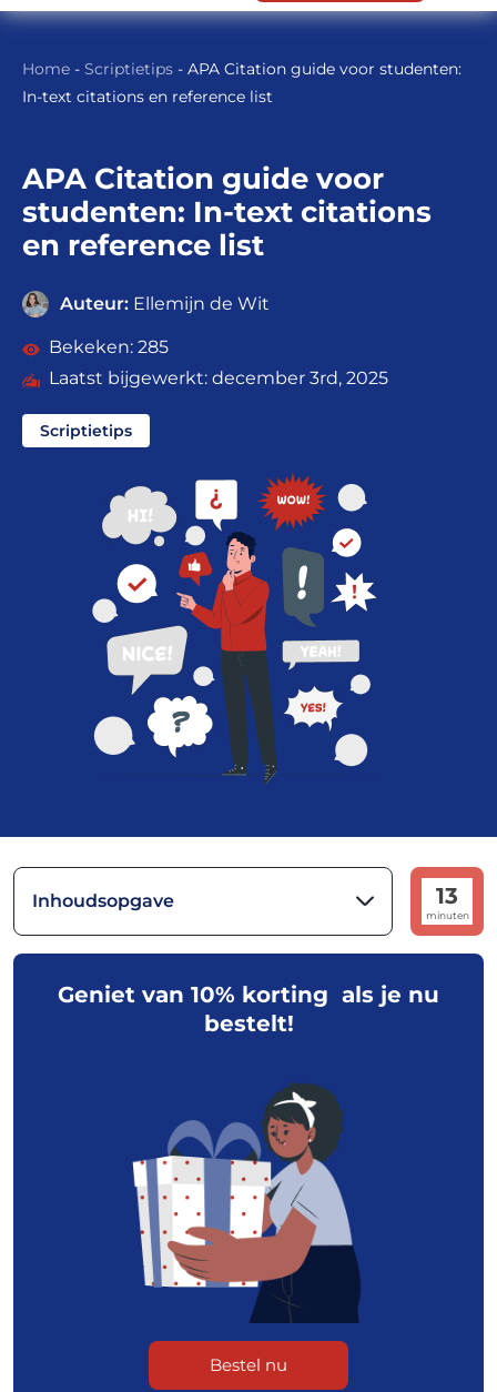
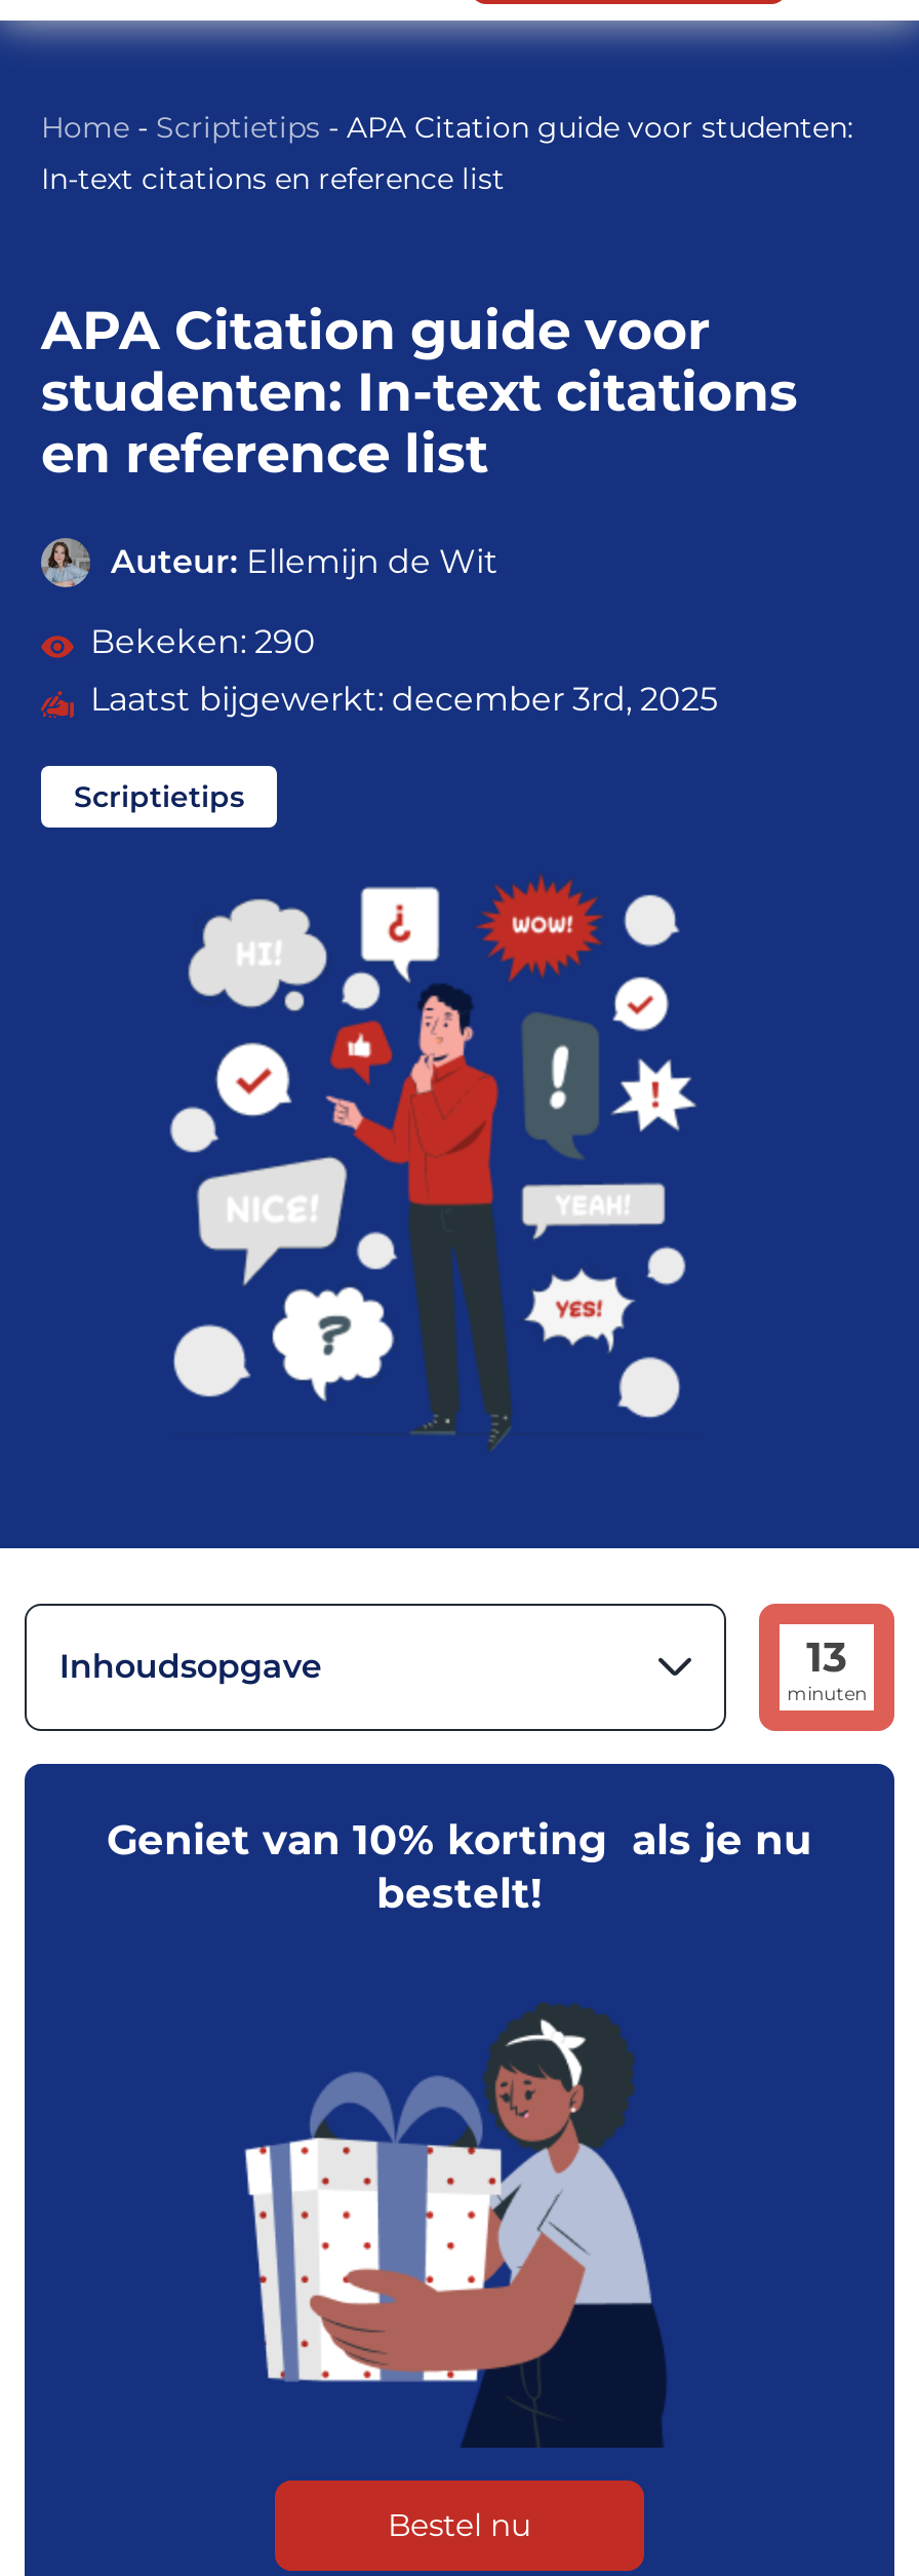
[138,336,169,357] 285 -> [254,622,316,661] 290

